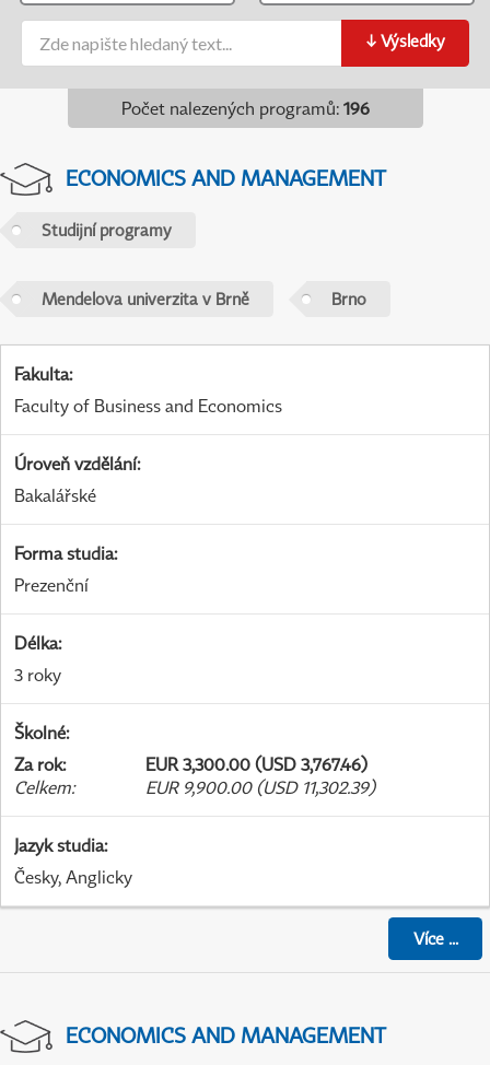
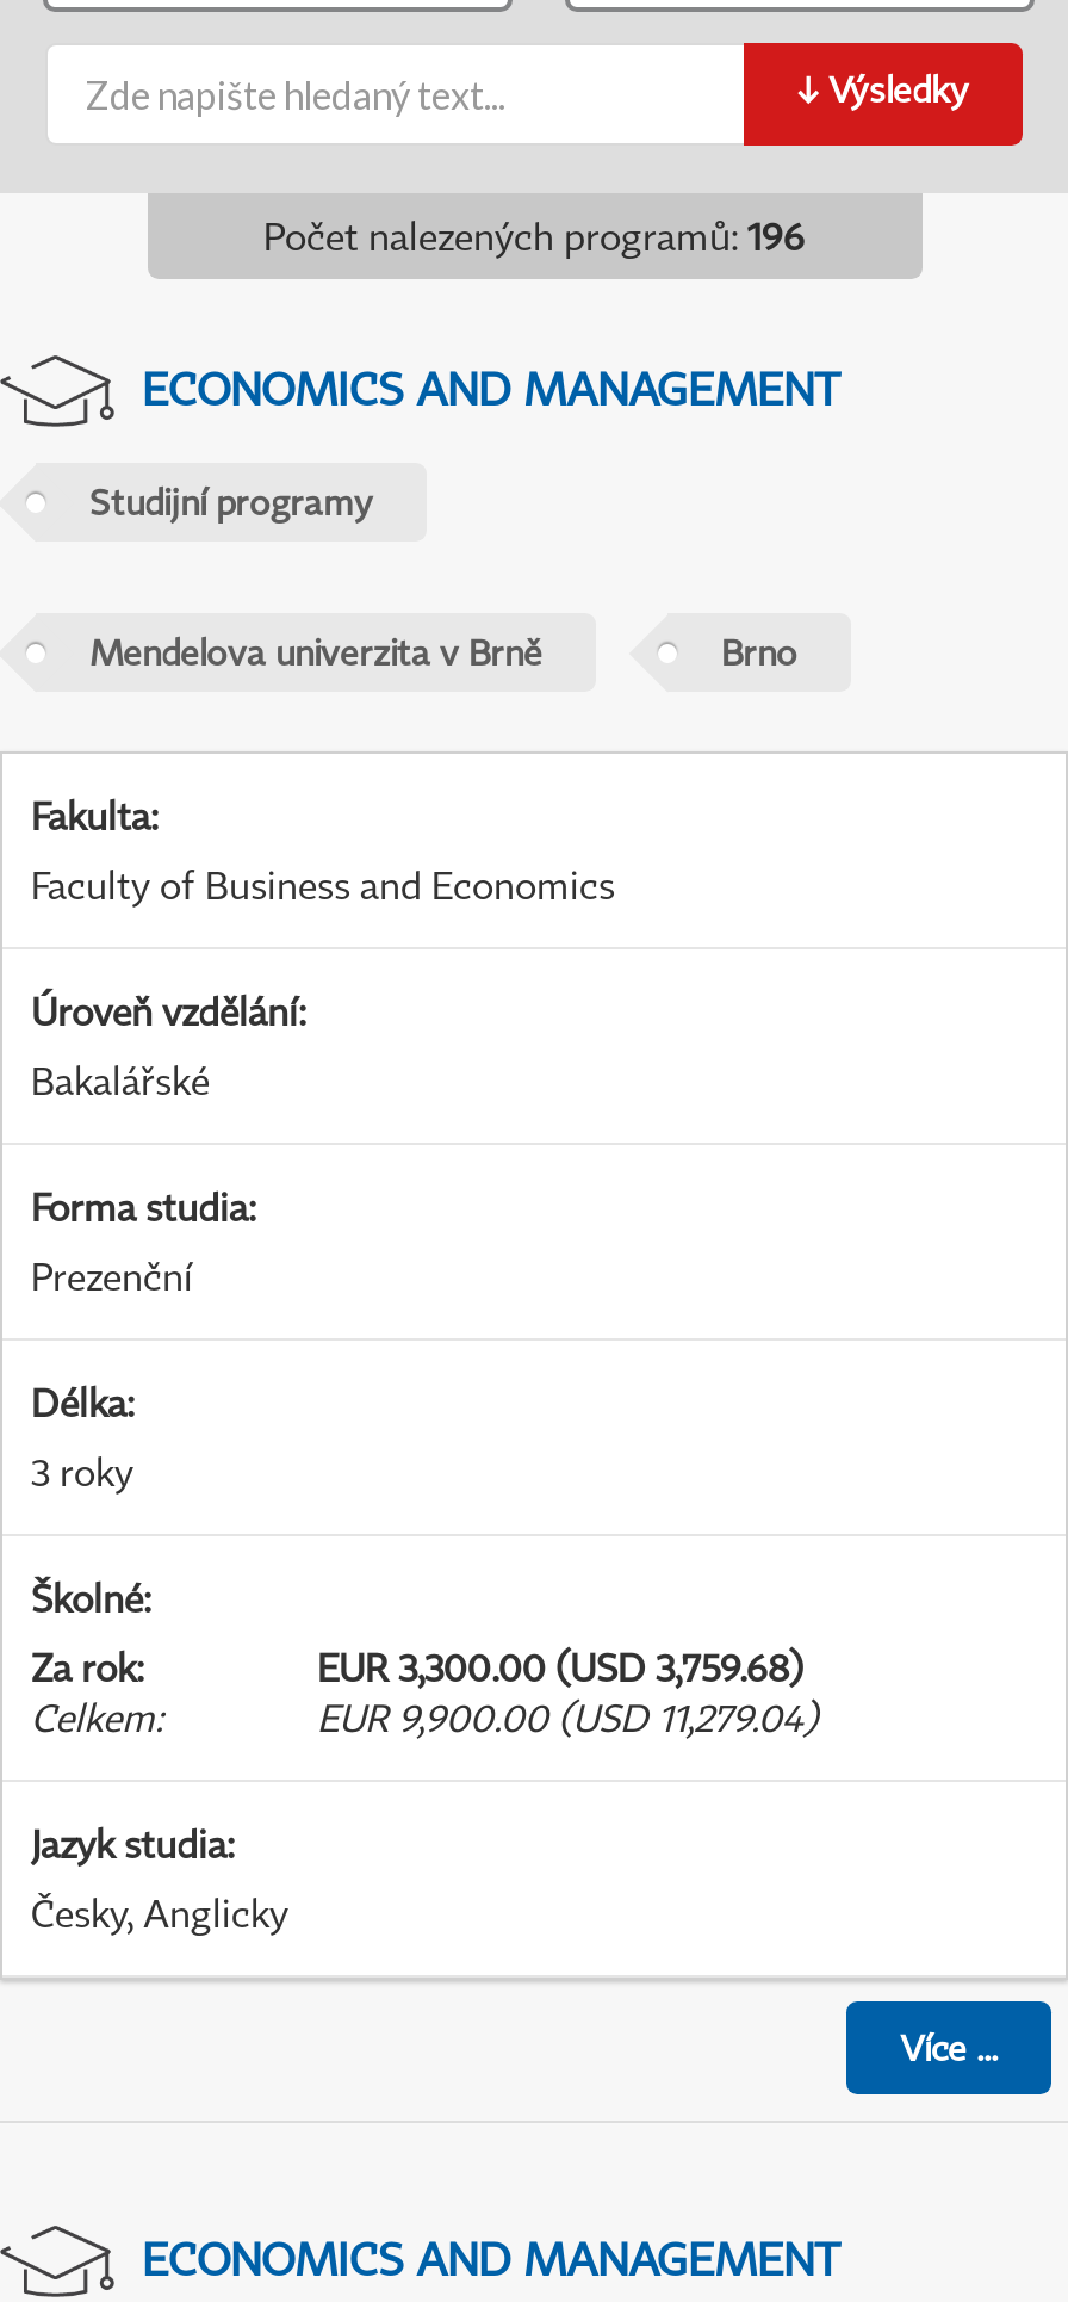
[145,753,367,775] EUR 3,300.00 (USD 3,767.46) -> [317,1644,803,1692] EUR 3,300.00 (USD 3,759.68)
[145,776,375,798] EUR 9,900.00 (USD 11,302.39) -> [317,1694,818,1742] EUR 9,900.00 (USD 11,279.04)

